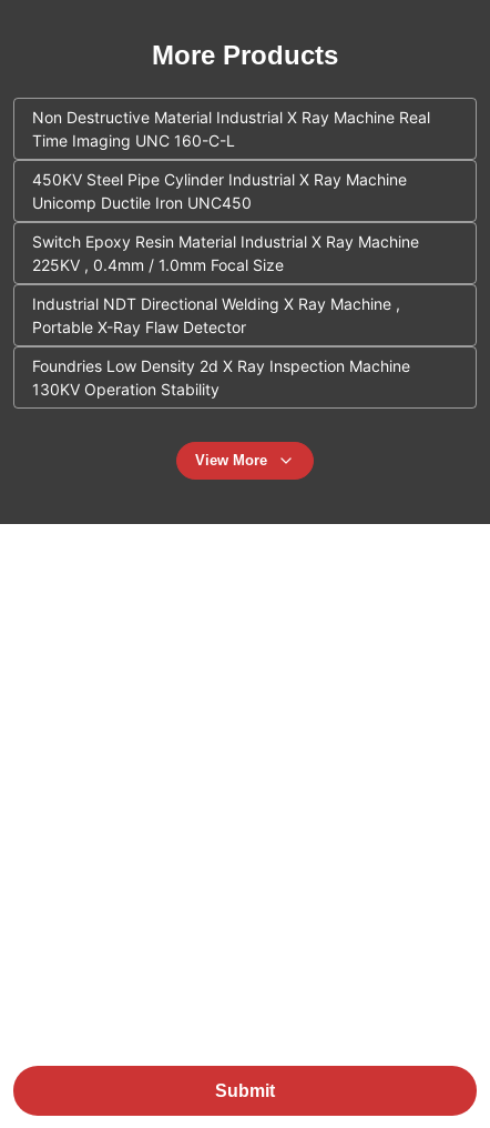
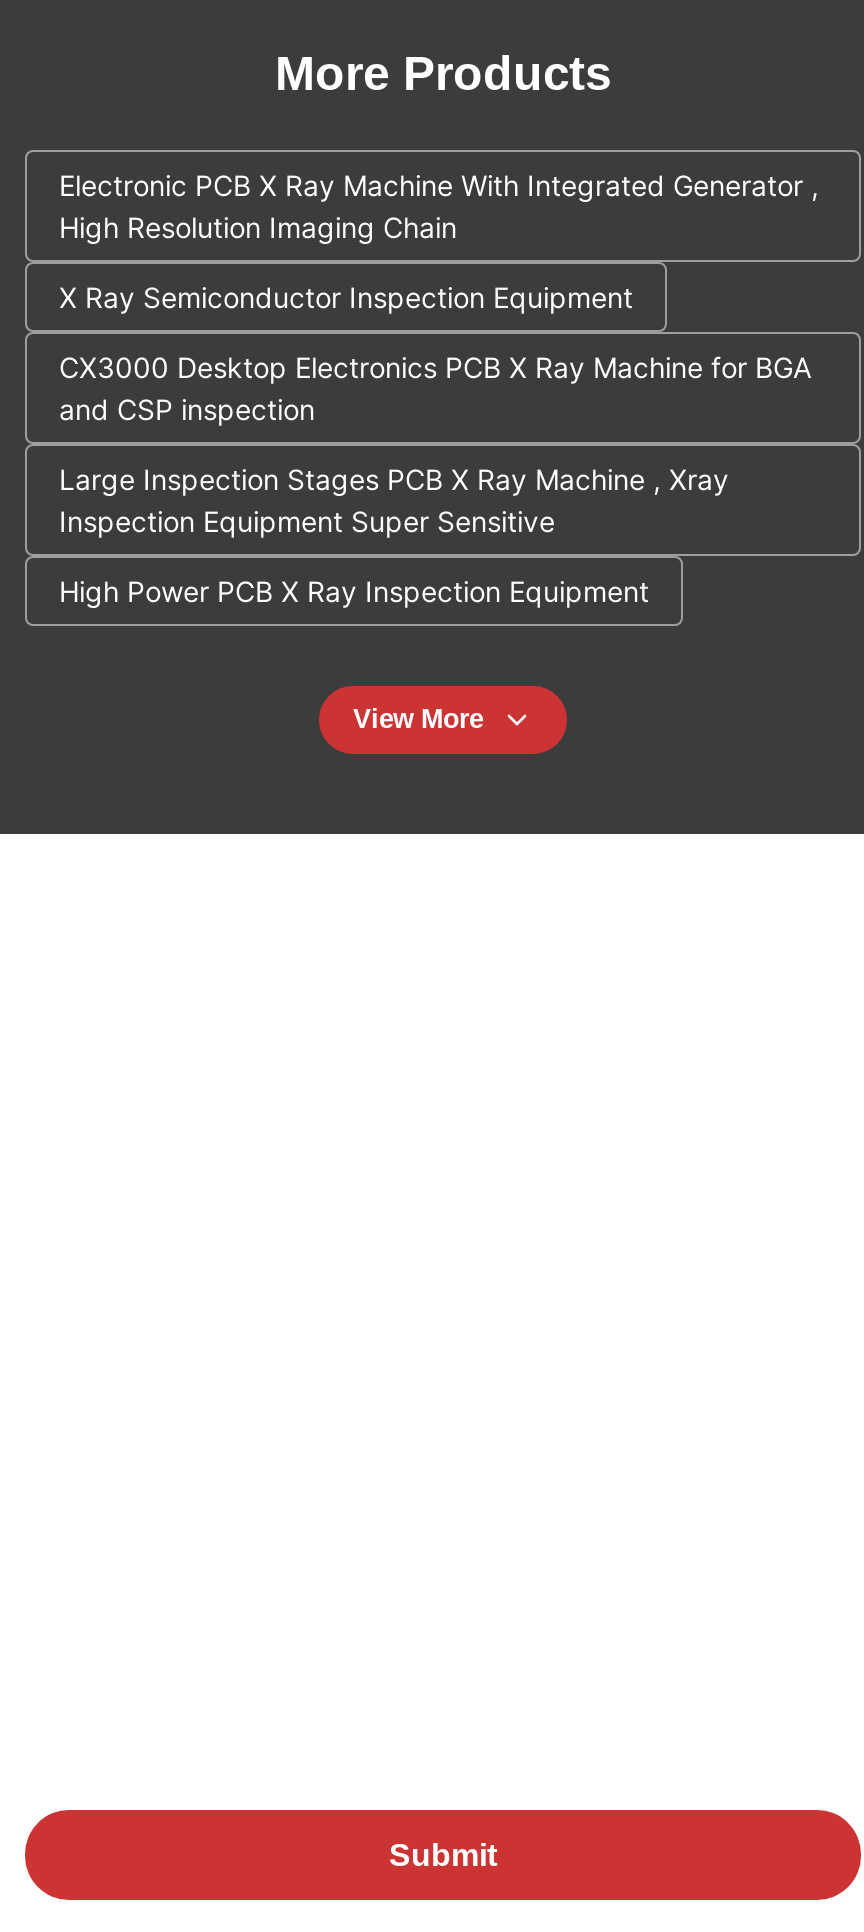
[32,107,430,149] Non Destructive Material Industrial X Ray Machine Real | Time Imaging UNC 160-C-L -> [59,167,819,243] Electronic PCB X Ray Machine With Integrated Generator , | High Resolution Imaging Chain
[32,169,407,211] 450KV Steel Pipe Cylinder Industrial X Ray Machine | Unicomp Ductile Iron UNC450 -> [59,279,633,313] X Ray Semiconductor Inspection Equipment
[32,231,419,274] Switch Epoxy Resin Material Industrial X Ray Machine | 225KV , 0.4mm / 1.0mm Focal Size -> [59,349,811,425] CX3000 Desktop Electronics PCB X Ray Machine for BGA | and CSP inspection
[32,294,400,336] Industrial NDT Directional Welding X Ray Machine , | Portable X-Ray Flaw Detector -> [59,461,729,537] Large Inspection Stages PCB X Ray Machine , Xray | Inspection Equipment Super Sensitive
[32,356,410,398] Foundries Low Density 2d X Ray Inspection Machine | 130KV Operation Stability -> [59,573,649,607] High Power PCB X Ray Inspection Equipment

